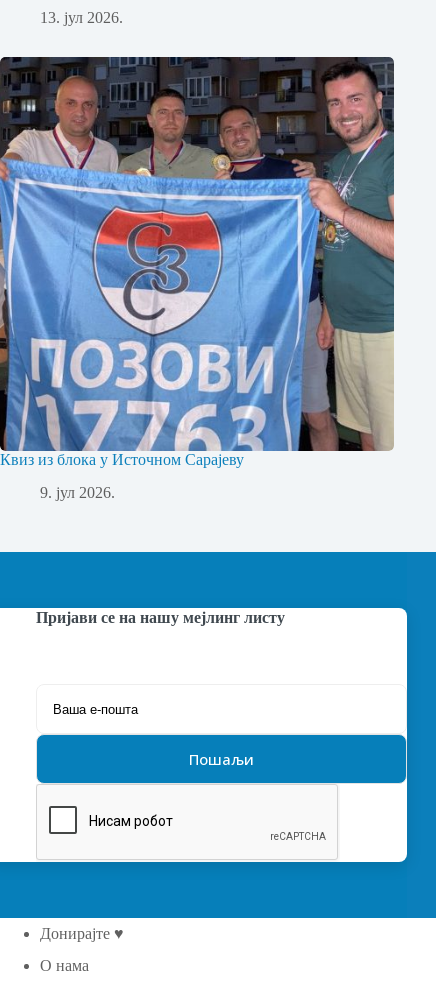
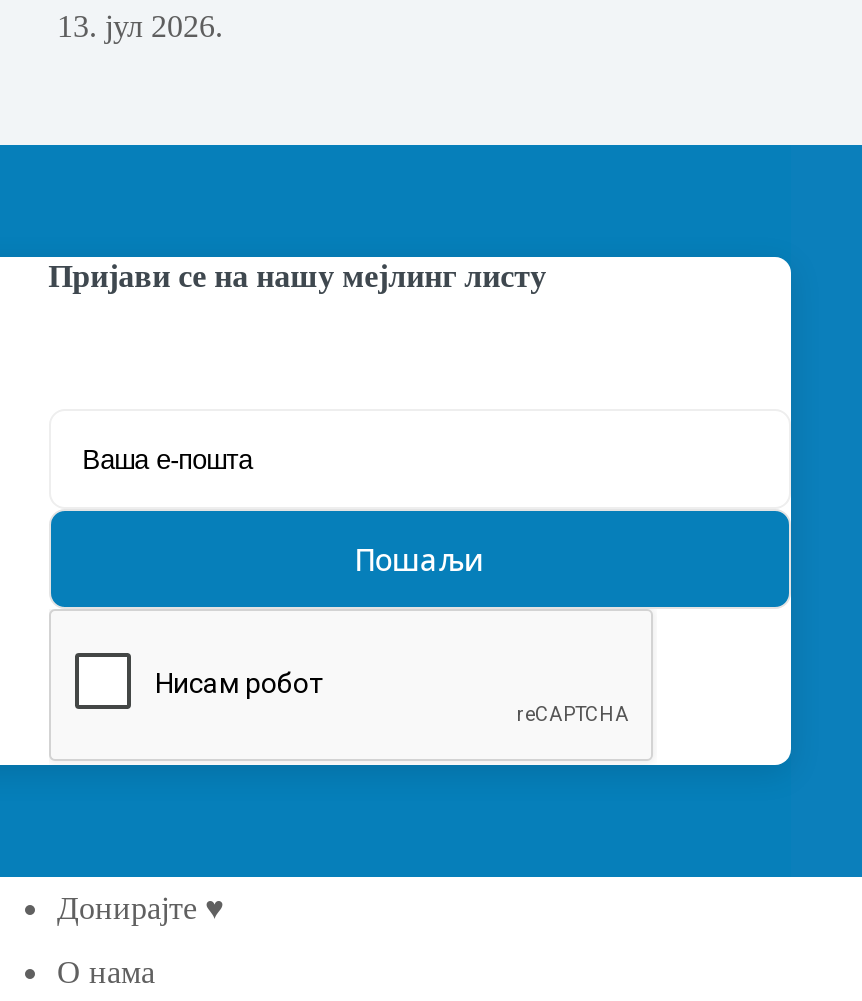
[0,56,395,501] [image] | Квиз из блока у Источном Сарајеву | 9. јул 2026. -> none

